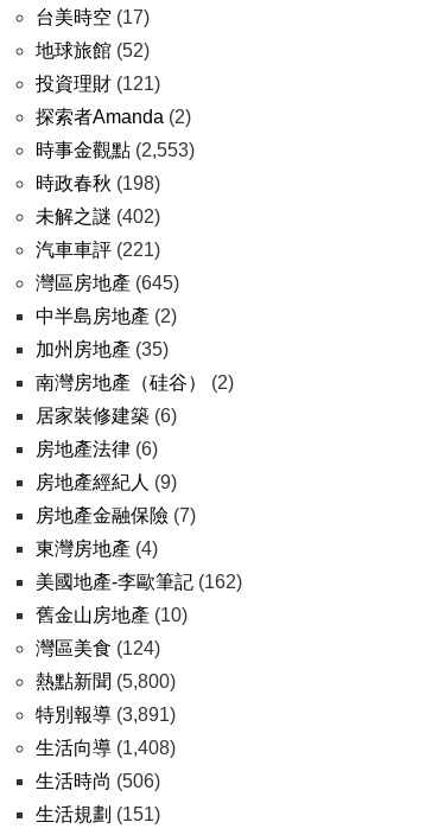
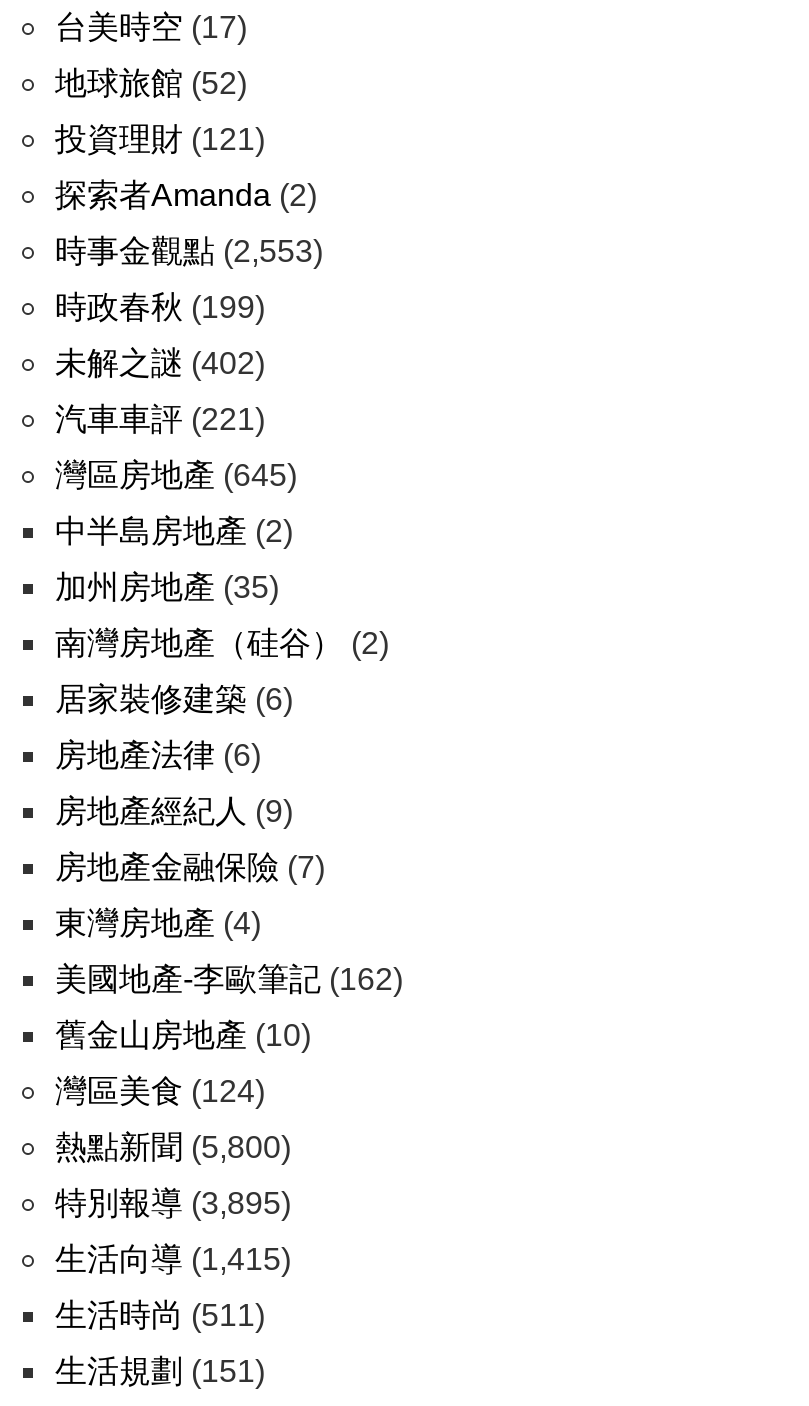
[36,173,160,193] 時政春秋(198) -> [55,290,265,324] 時政春秋(199)
[36,705,176,725] 特別報導(3,891) -> [55,1186,291,1220] 特別報導(3,895)
[36,738,176,758] 生活向導(1,408) -> [55,1242,291,1276] 生活向導(1,415)
[36,771,160,791] 生活時尚(506) -> [55,1298,265,1332] 生活時尚(511)

